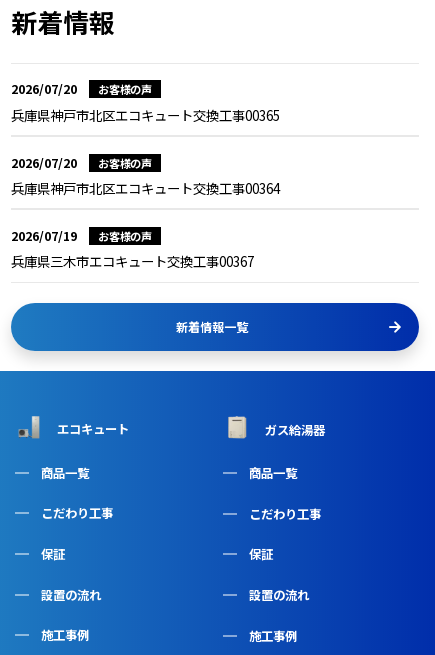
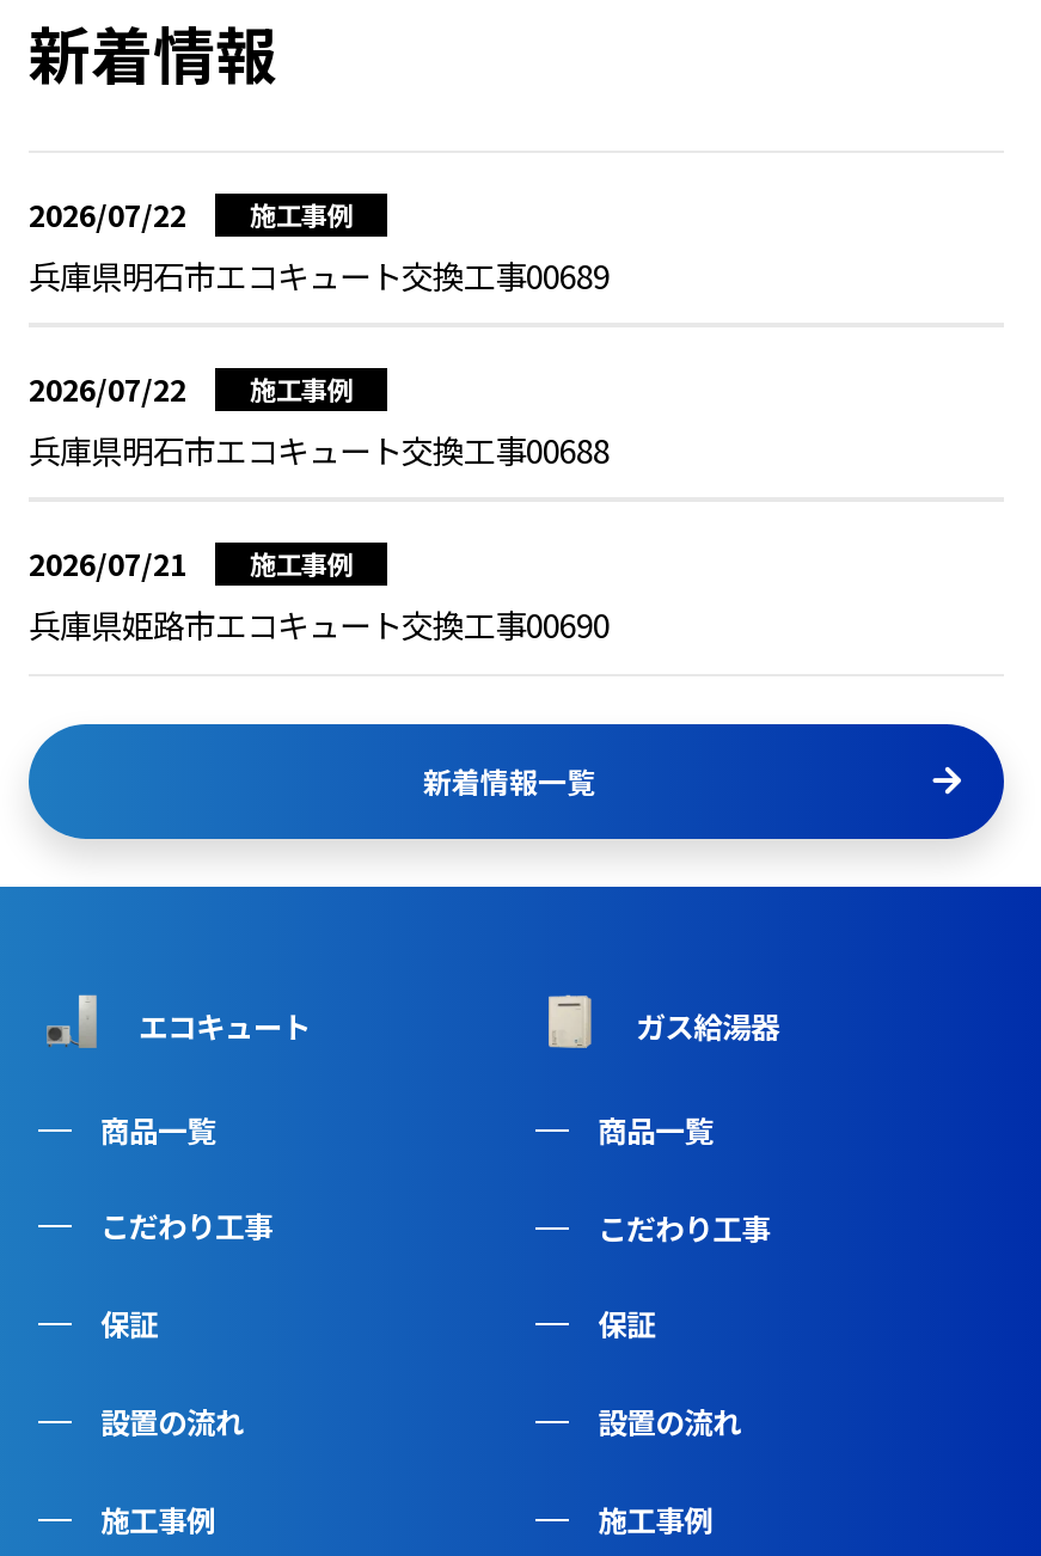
[11,80,280,125] 2026/07/20 | お客様の声 | 兵庫県神戸市北区エコキュート交換工事00365 -> [29,192,610,298] 2026/07/22 | 施工事例 | 兵庫県明石市エコキュート交換工事00689
[11,154,280,198] 2026/07/20 | お客様の声 | 兵庫県神戸市北区エコキュート交換工事00364 -> [29,368,610,473] 2026/07/22 | 施工事例 | 兵庫県明石市エコキュート交換工事00688
[11,227,254,271] 2026/07/19 | お客様の声 | 兵庫県三木市エコキュート交換工事00367 -> [29,543,610,648] 2026/07/21 | 施工事例 | 兵庫県姫路市エコキュート交換工事00690

